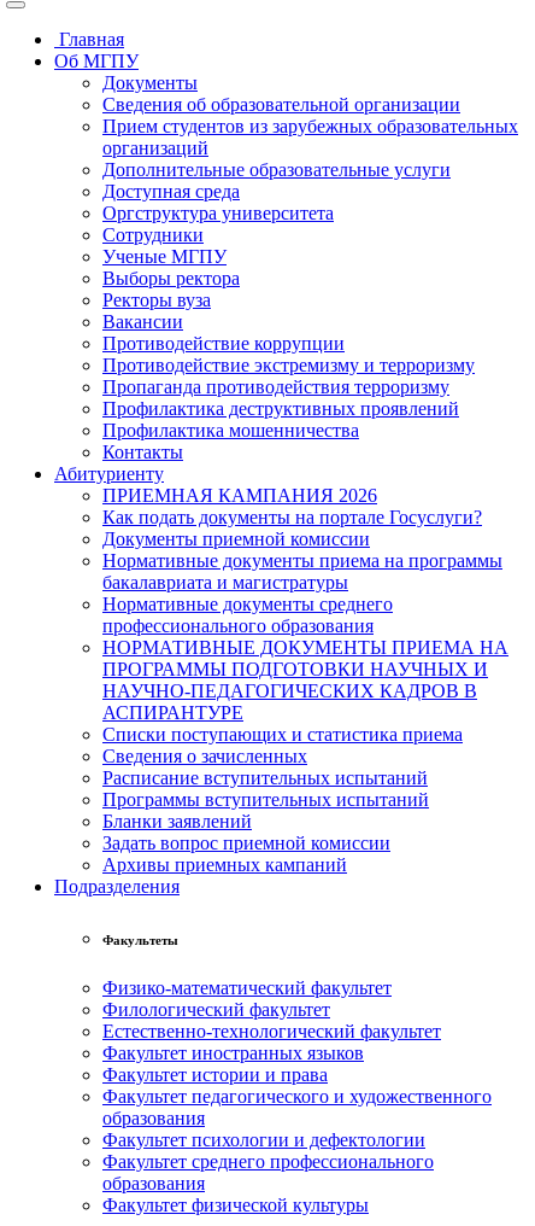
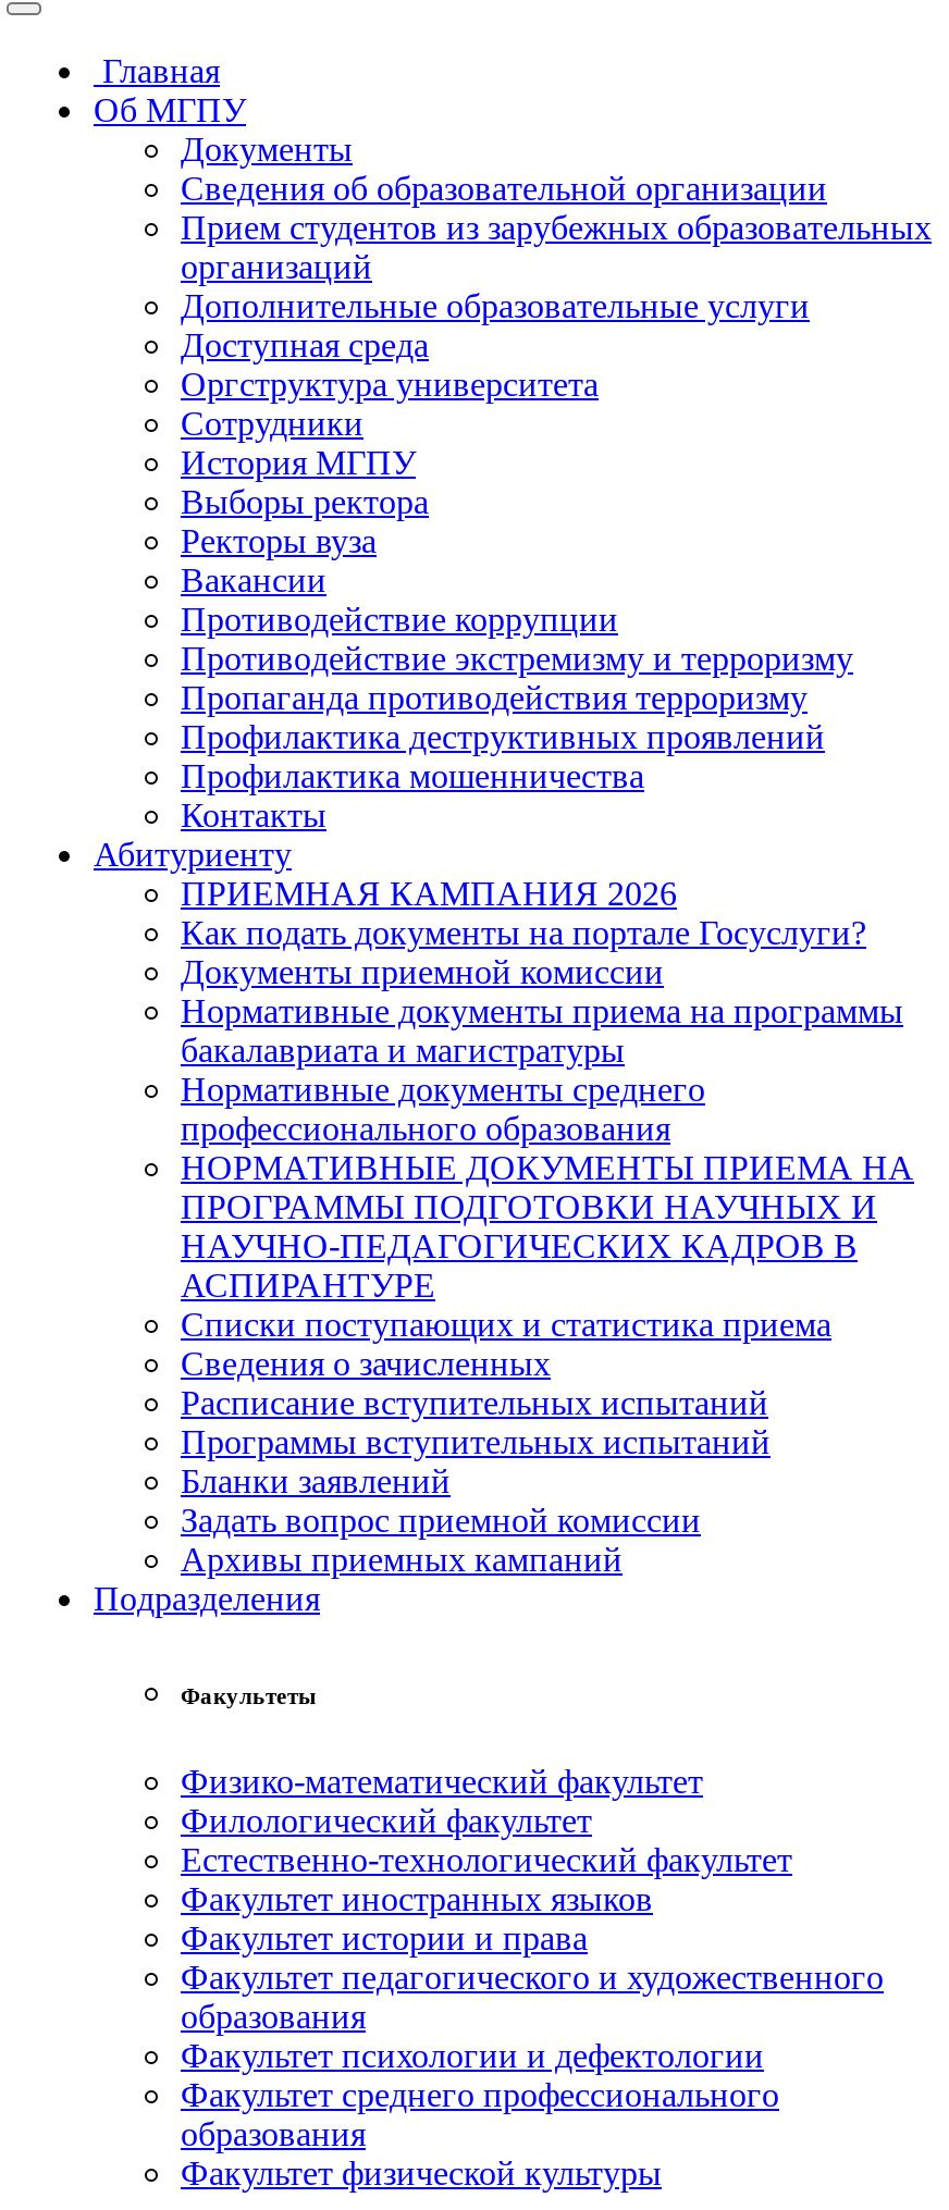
[102,246,227,267] Ученые МГПУ -> [181,444,416,481] История МГПУ

